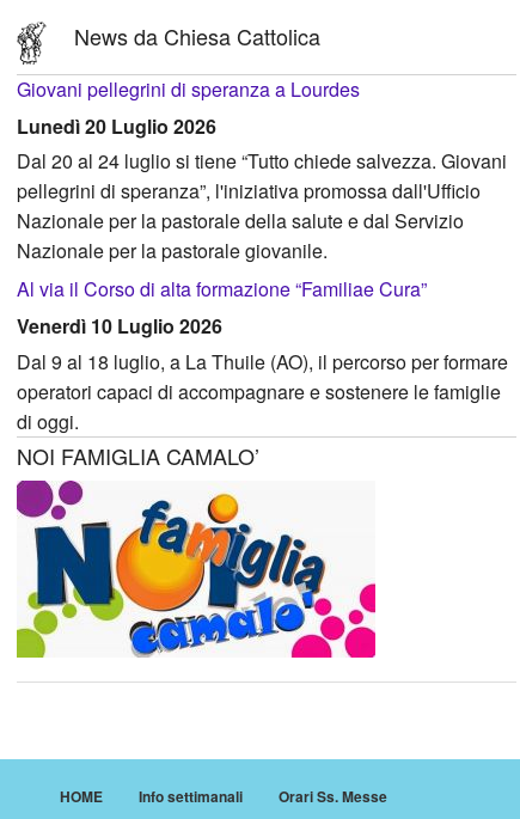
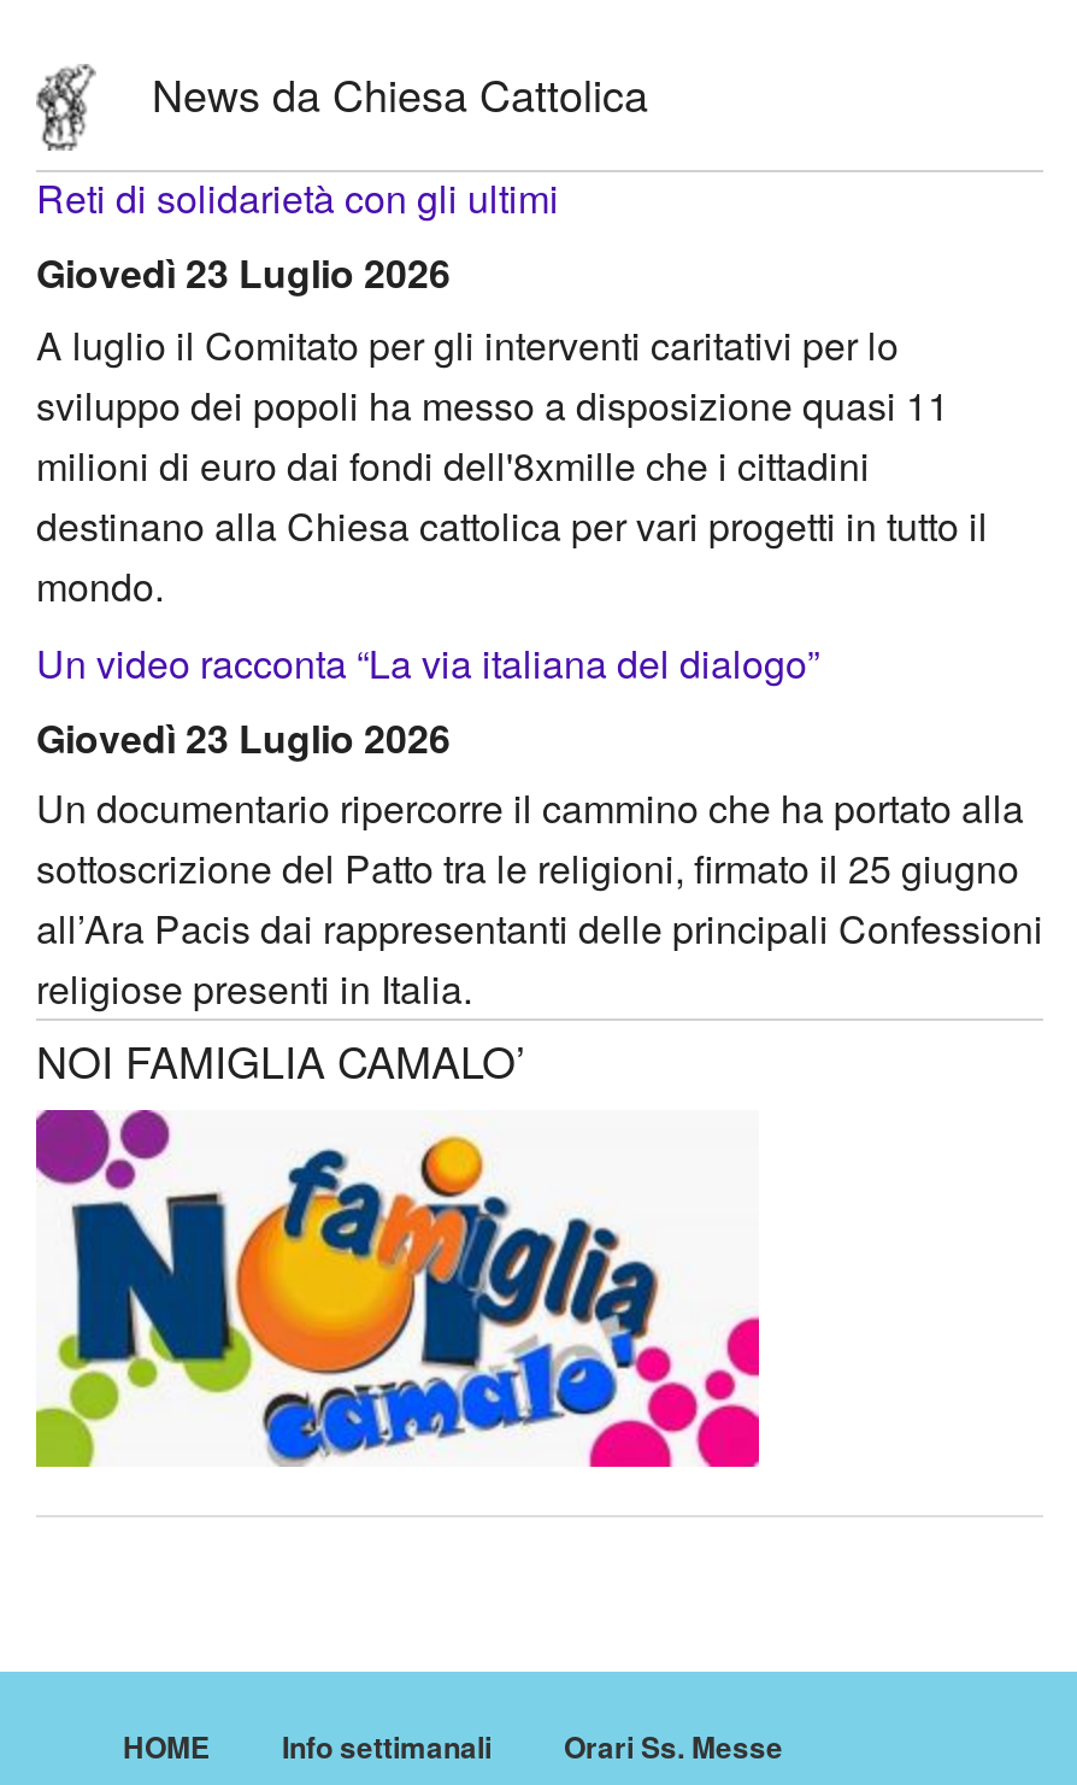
[17,75,508,435] Giovani pellegrini di speranza a Lourdes | Lunedì 20 Luglio 2026 | Dal 20 al 24 luglio si tiene “Tutto chiede salvezza. Giovani | pellegrini di speranza”, l'iniziativa promossa dall'Ufficio | Nazionale per la pastorale della salute e dal Servizio | Nazionale per la pastorale giovanile. | Al via il Corso di alta formazione “Familiae Cura” | Venerdì 10 Luglio 2026 | Dal 9 al 18 luglio, a La Thuile (AO), il percorso per formare | operatori capaci di accompagnare e sostenere le famiglie | di oggi. -> [36,169,1043,1017] Reti di solidarietà con gli ultimi | Giovedì 23 Luglio 2026 | A luglio il Comitato per gli interventi caritativi per lo | sviluppo dei popoli ha messo a disposizione quasi 11 | milioni di euro dai fondi dell'8xmille che i cittadini | destinano alla Chiesa cattolica per vari progetti in tutto il | mondo. | Un video racconta “La via italiana del dialogo” | Giovedì 23 Luglio 2026 | Un documentario ripercorre il cammino che ha portato alla | sottoscrizione del Patto tra le religioni, firmato il 25 giugno | all’Ara Pacis dai rappresentanti delle principali Confessioni | religiose presenti in Italia.

